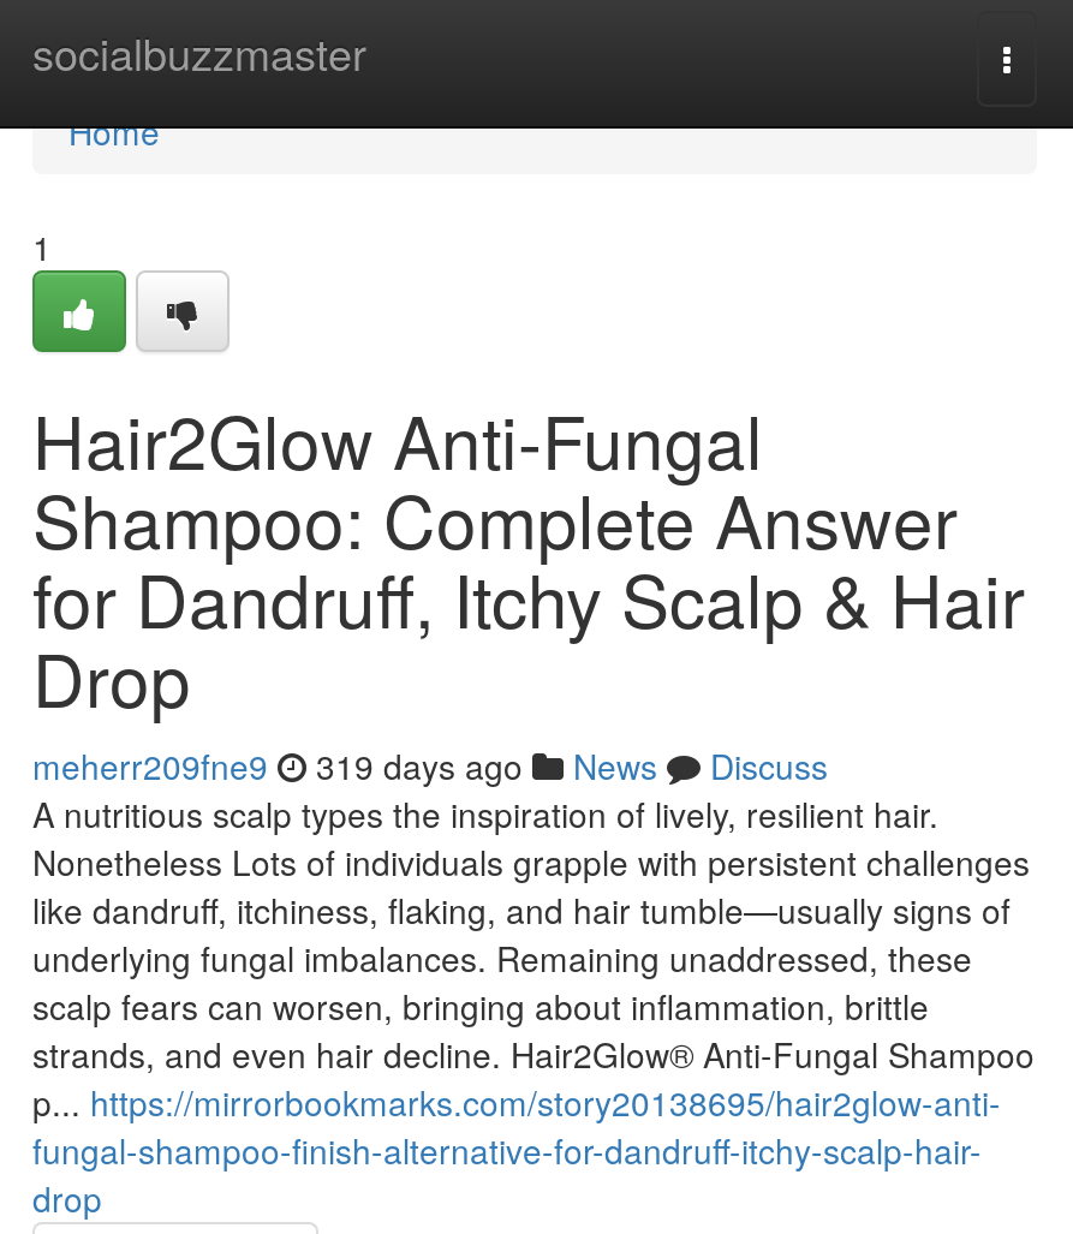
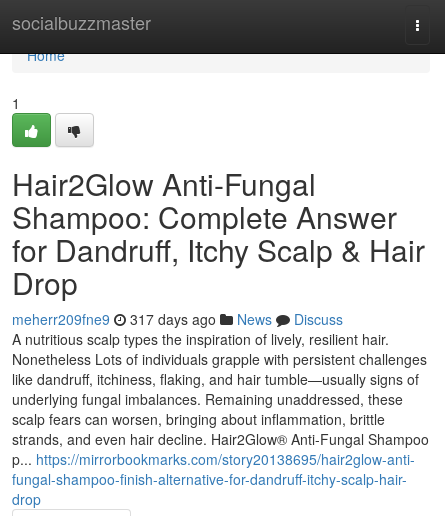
[32,741,828,789] meherr209fne9 319 days ago News Discuss -> [12,309,343,329] meherr209fne9 317 days ago News Discuss

